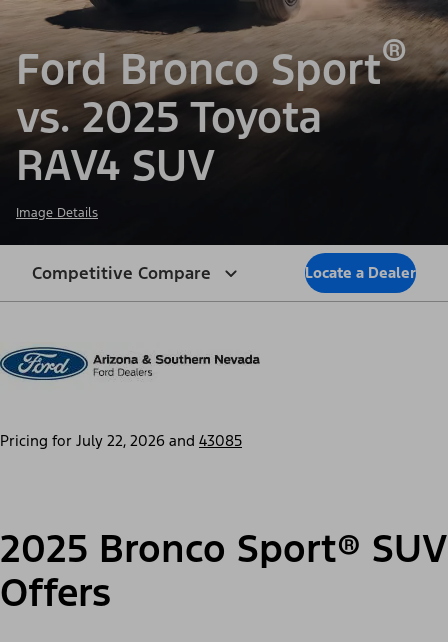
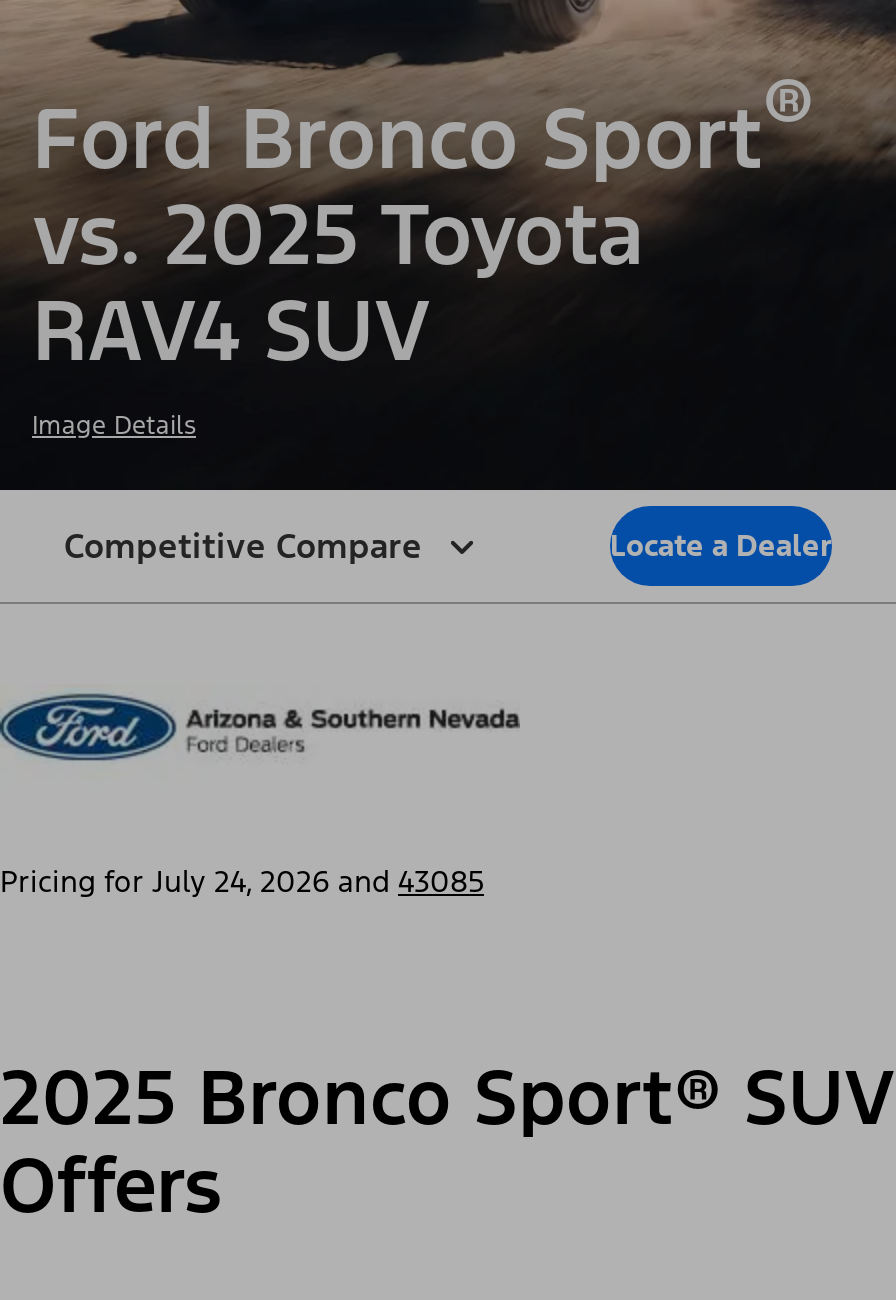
[0,431,242,450] Pricing for July 22, 2026 and 43085 -> [0,863,484,901] Pricing for July 24, 2026 and 43085

